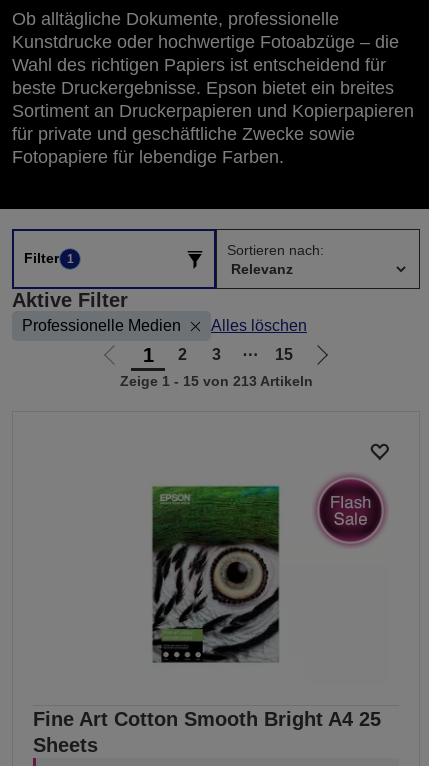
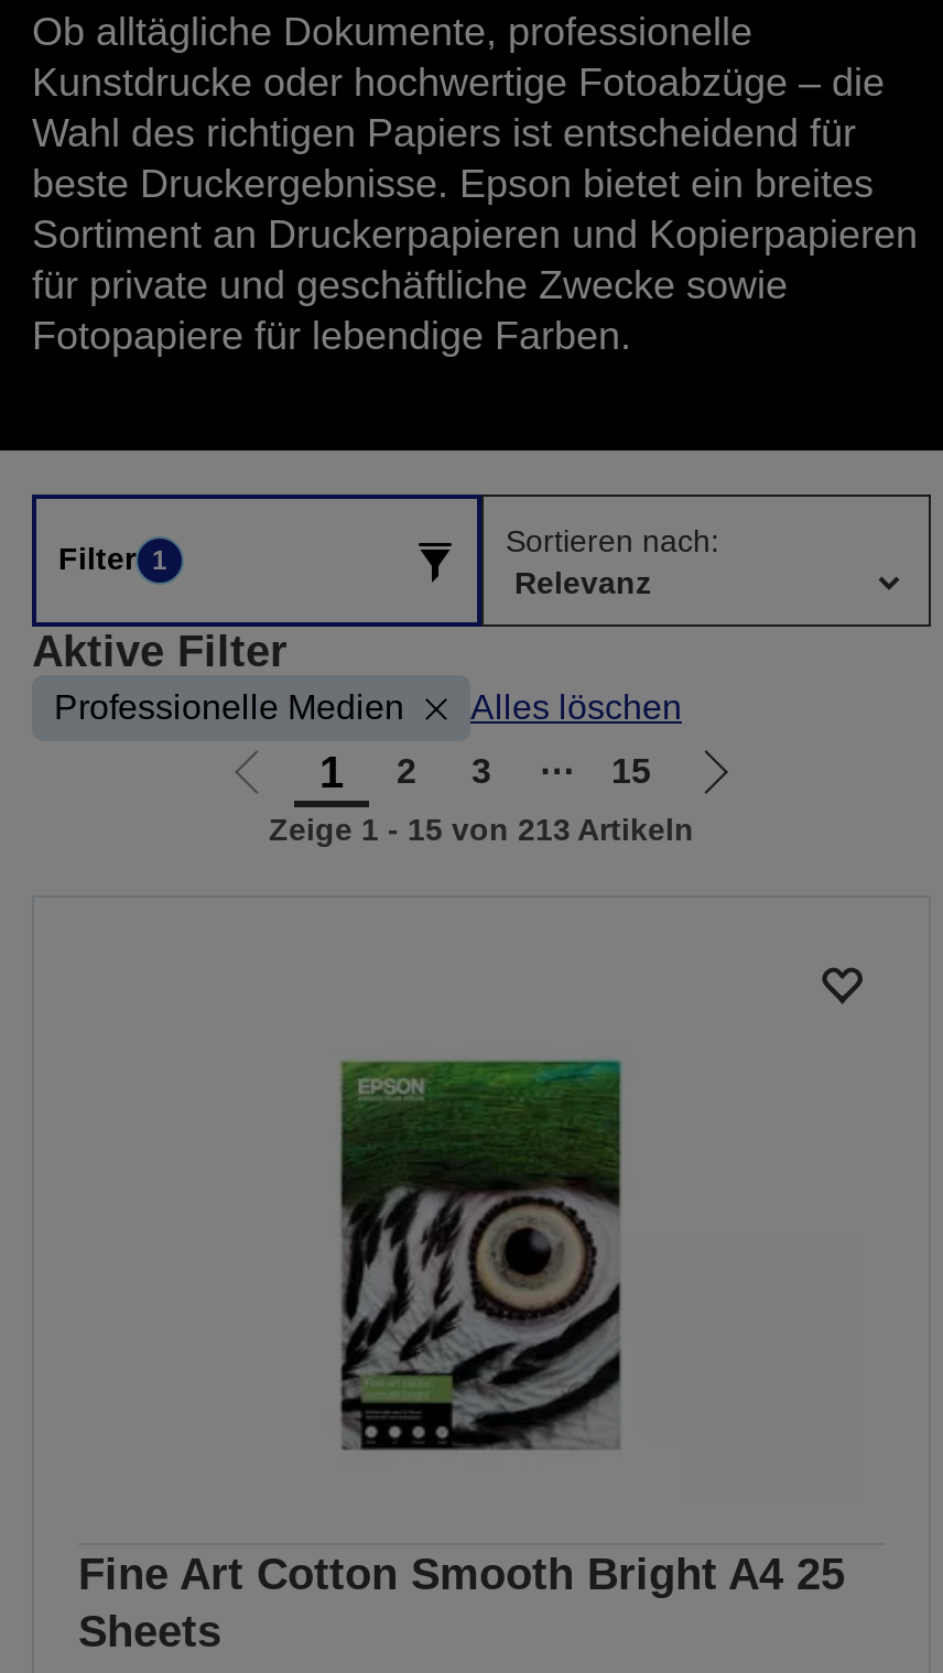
[313,473,388,548] [image] -> none

